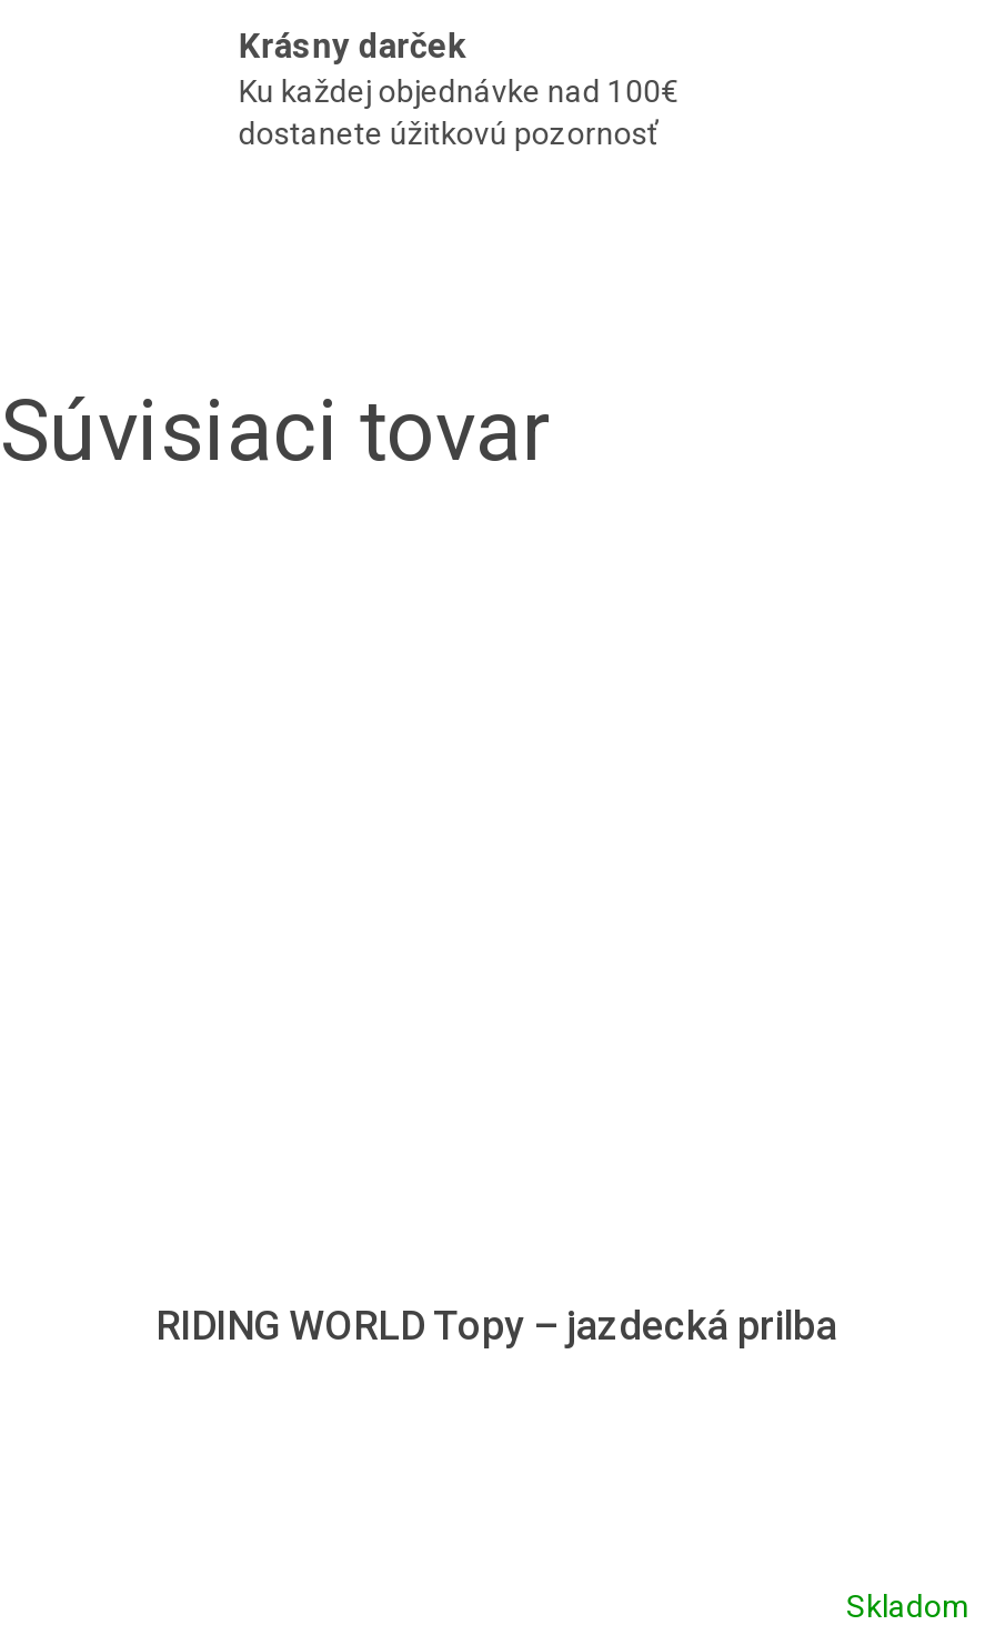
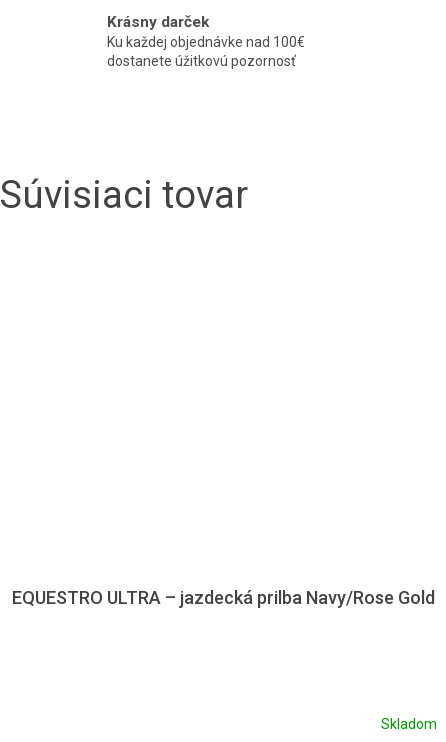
[155,1301,837,1348] RIDING WORLD Topy – jazdecká prilba -> [12,587,435,608] EQUESTRO ULTRA – jazdecká prilba Navy/Rose Gold

